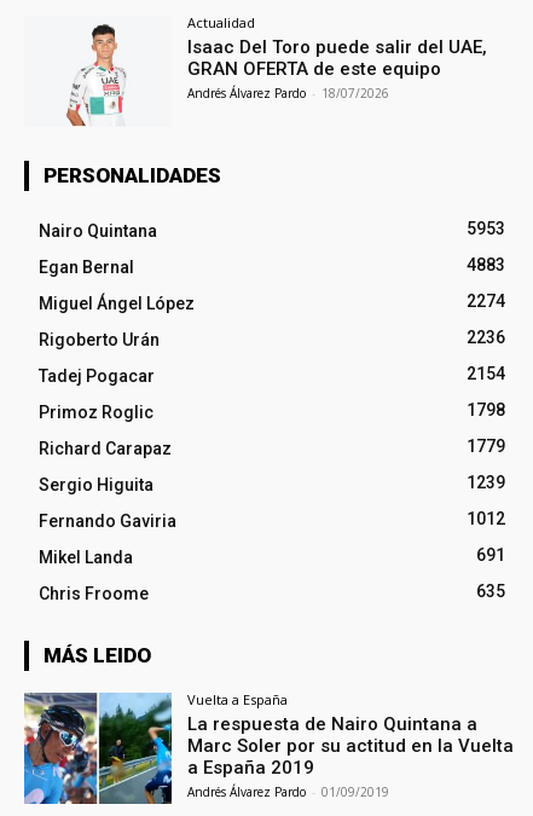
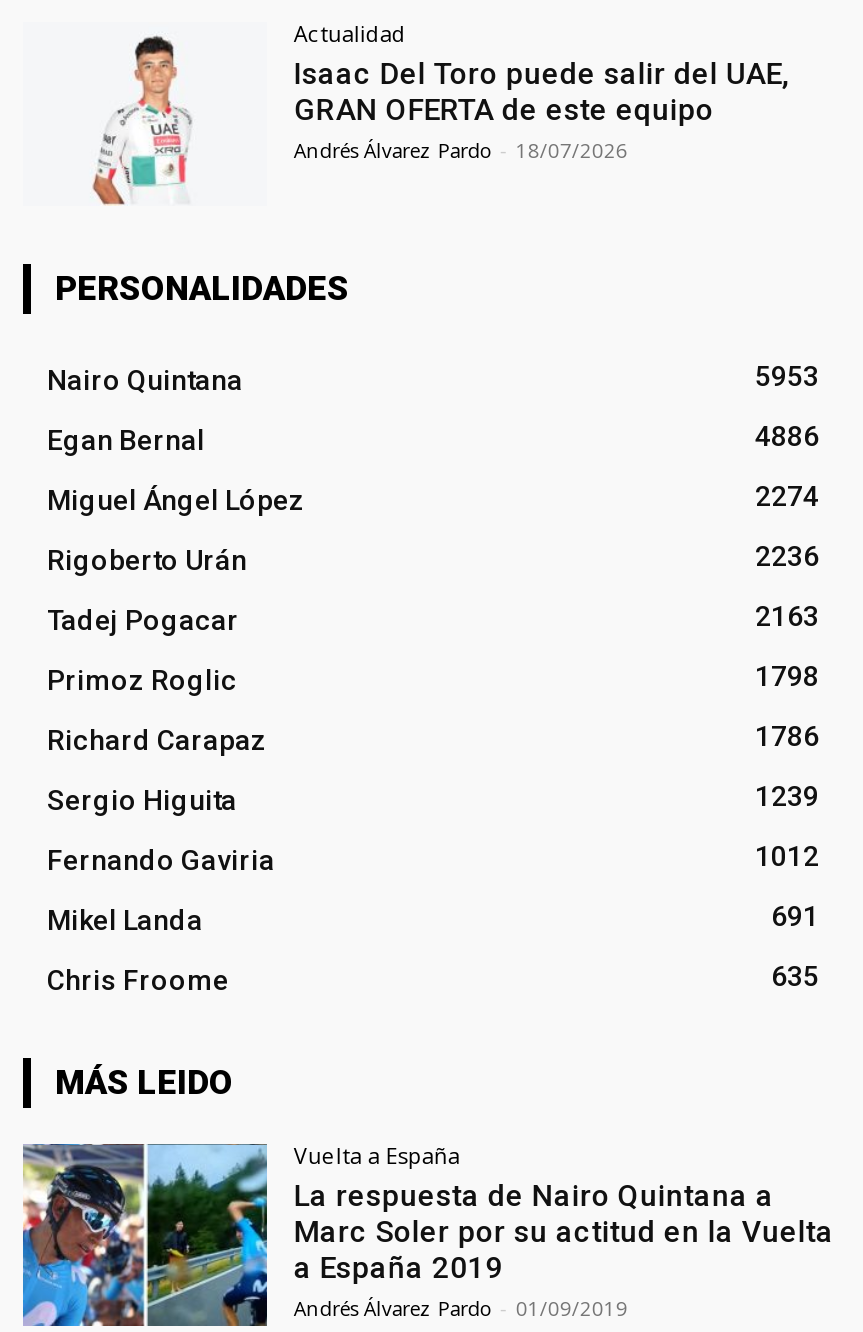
[467,256,505,275] 4883 -> [755,419,819,451] 4886
[467,364,505,384] 2154 -> [755,599,819,631] 2163
[467,437,505,456] 1779 -> [755,719,819,751] 1786

